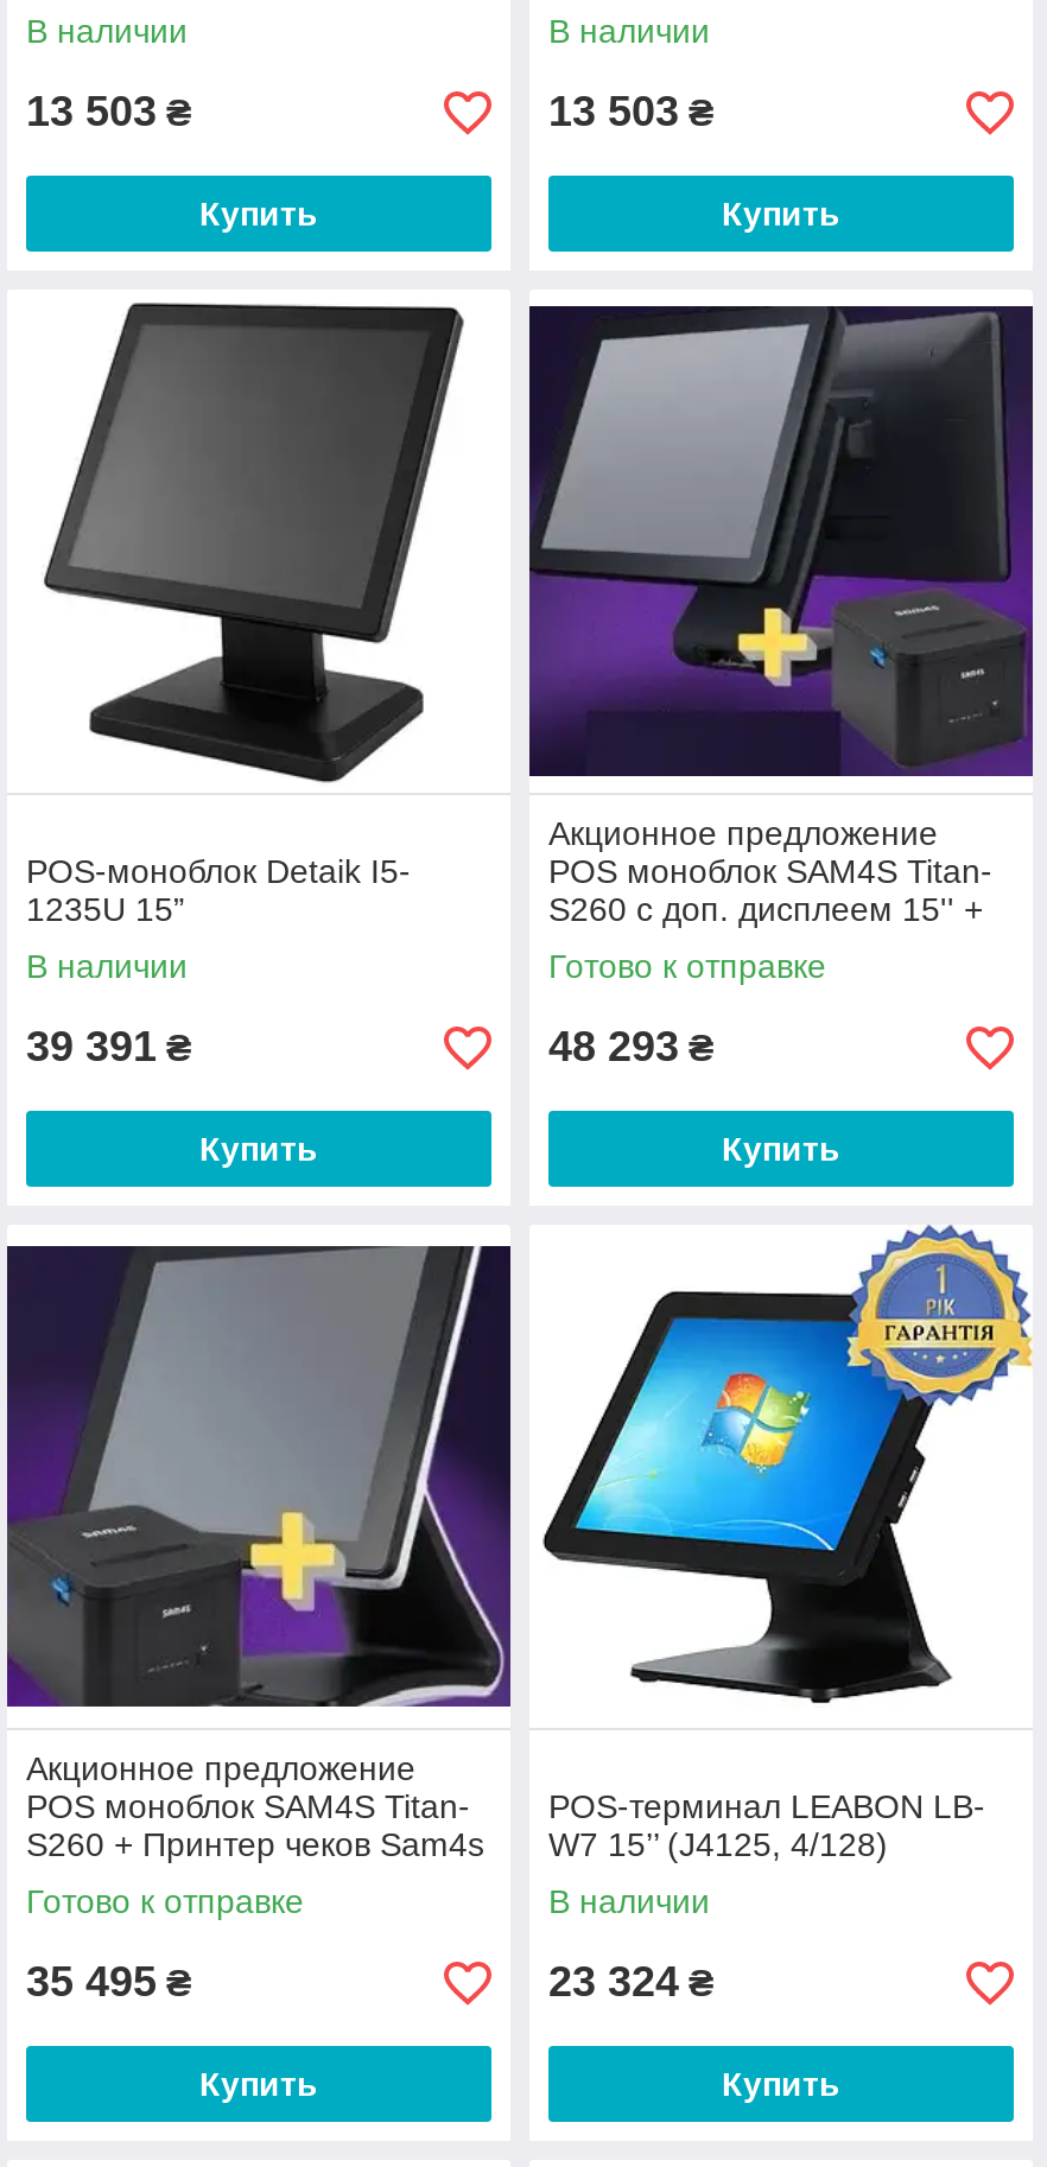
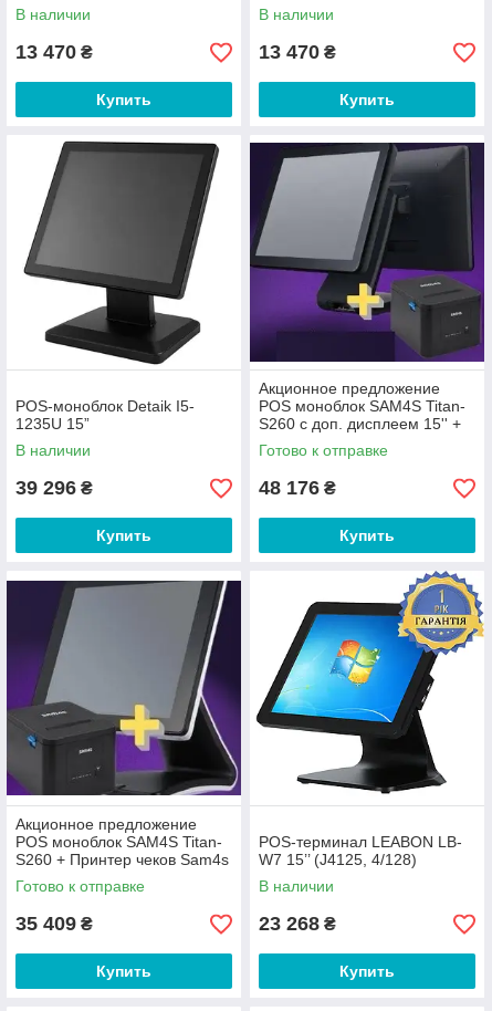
[26,88,192,136] 13 503 ₴ -> [15,41,93,63] 13 470 ₴
[548,88,715,136] 13 503 ₴ -> [259,41,336,63] 13 470 ₴
[26,1023,192,1071] 39 391 ₴ -> [15,477,93,499] 39 296 ₴
[548,1023,715,1071] 48 293 ₴ -> [259,477,336,499] 48 176 ₴
[26,1959,192,2006] 35 495 ₴ -> [15,913,93,935] 35 409 ₴
[548,1959,715,2006] 23 324 ₴ -> [259,913,336,935] 23 268 ₴

